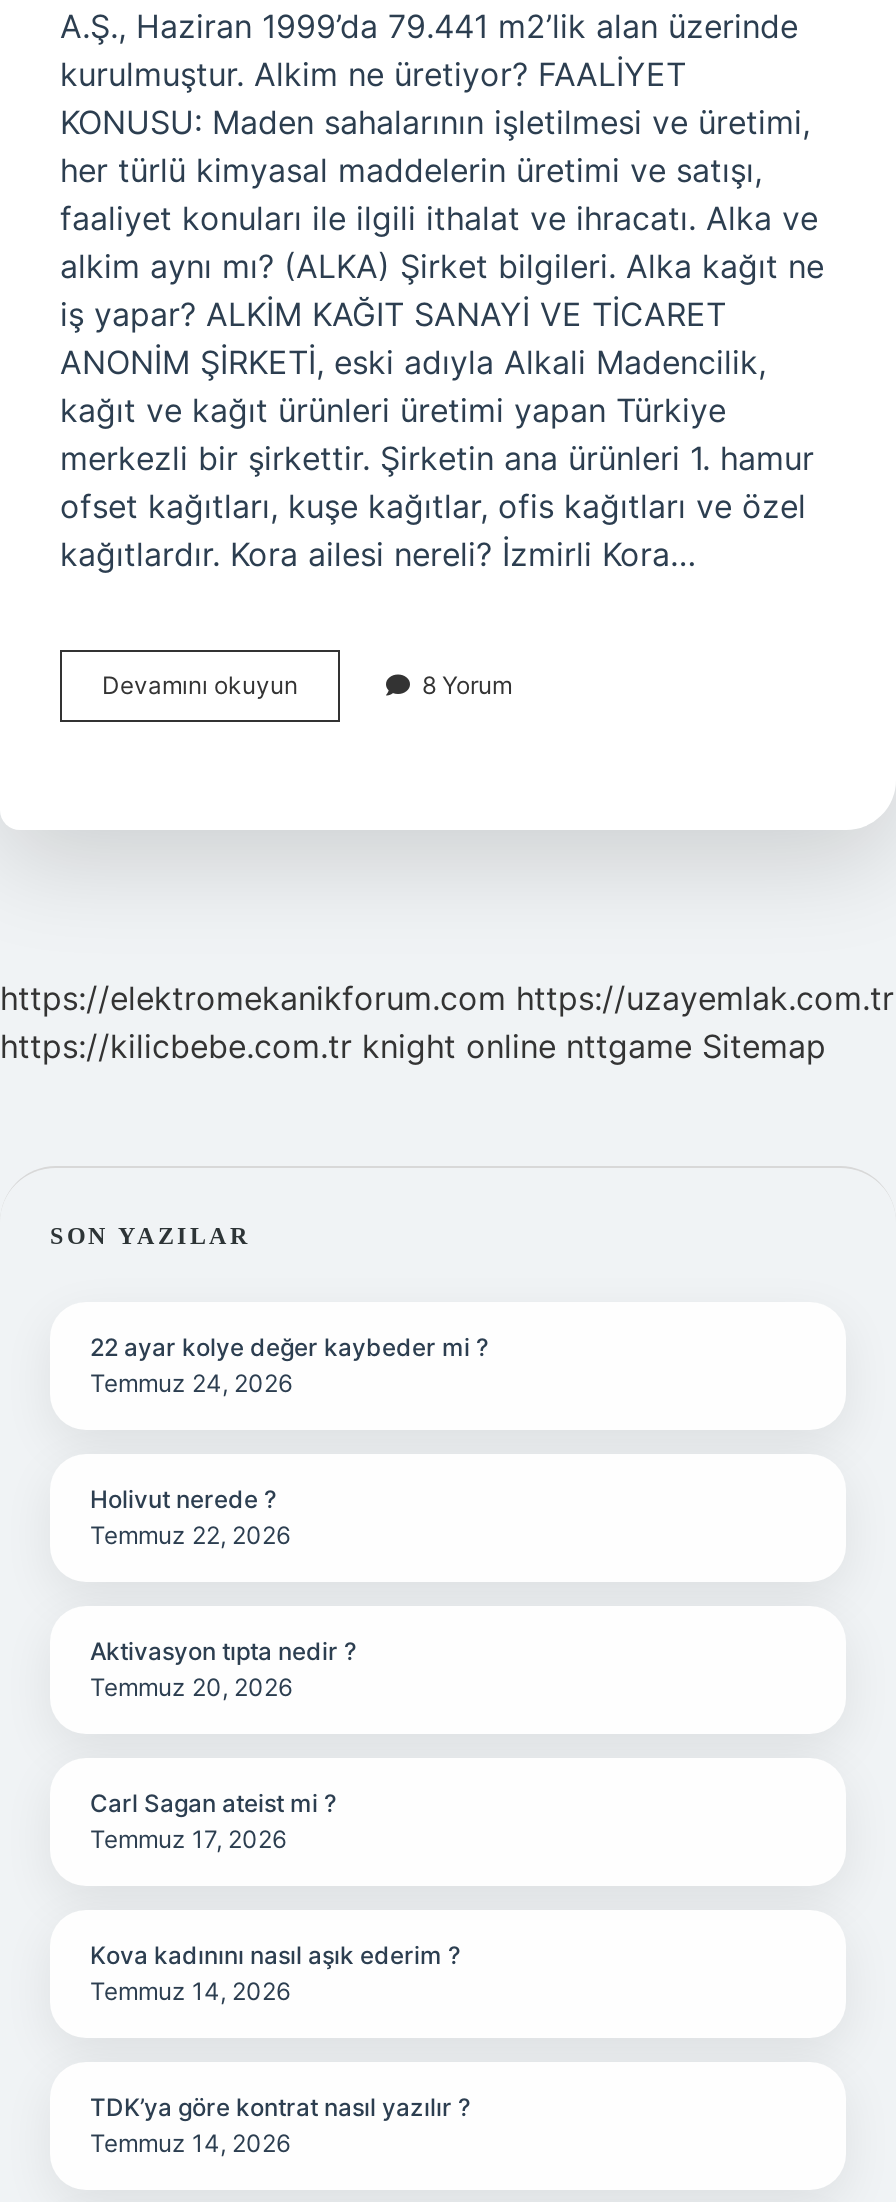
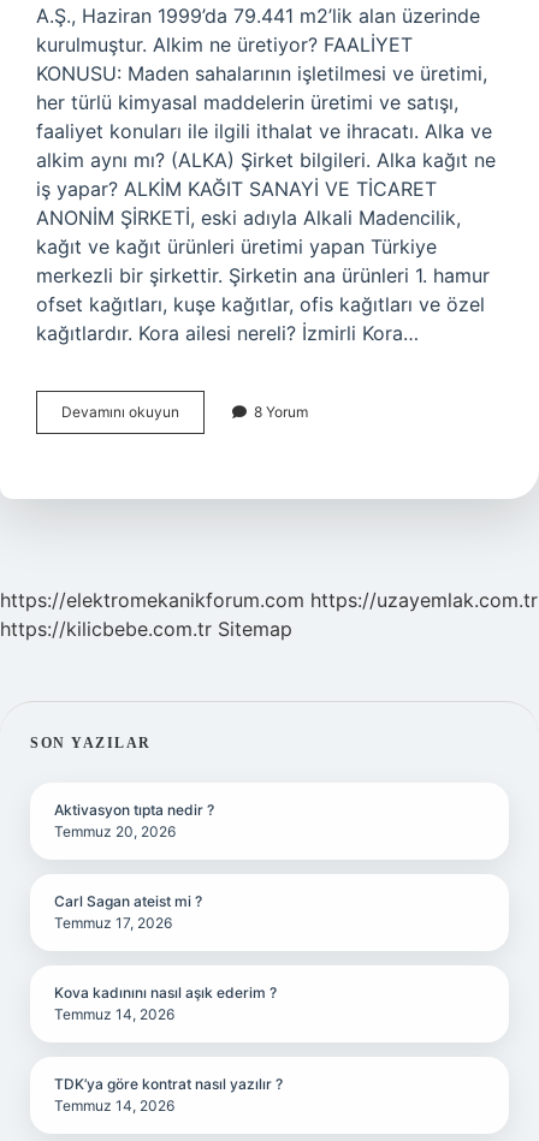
[0,1026,826,1066] https://kilicbebe.com.tr knight online nttgame Sitemap -> [0,617,292,641] https://kilicbebe.com.tr Sitemap
[90,1332,488,1398] 22 ayar kolye değer kaybeder mi ? | Temmuz 24, 2026 -> none
[90,1484,290,1550] Holivut nerede ? | Temmuz 22, 2026 -> none

